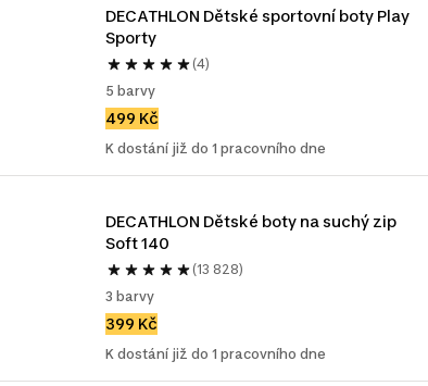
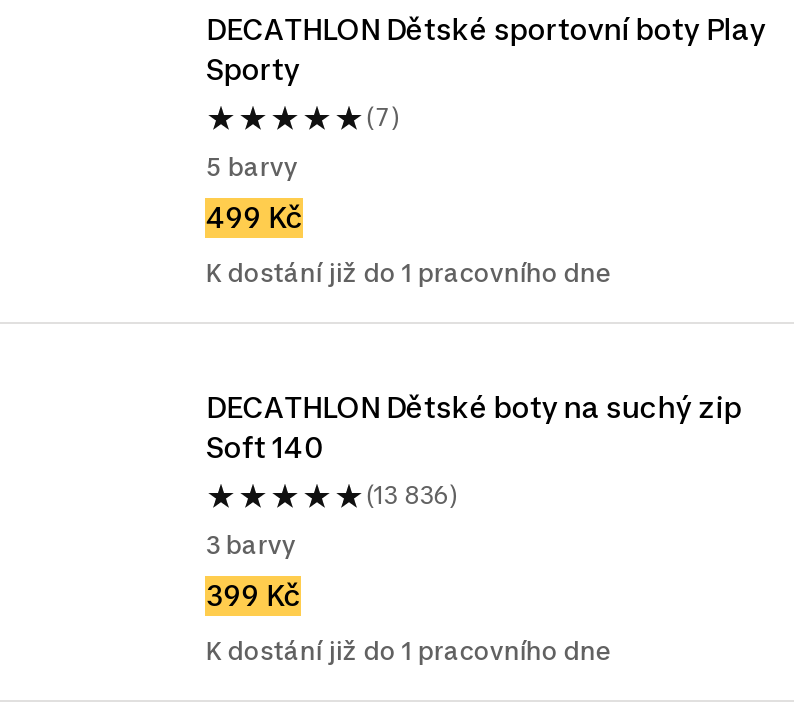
[193,55,210,72] (4) -> [366,102,400,132] (7)
[193,261,244,277] (13 828) -> [366,480,458,510] (13 836)

